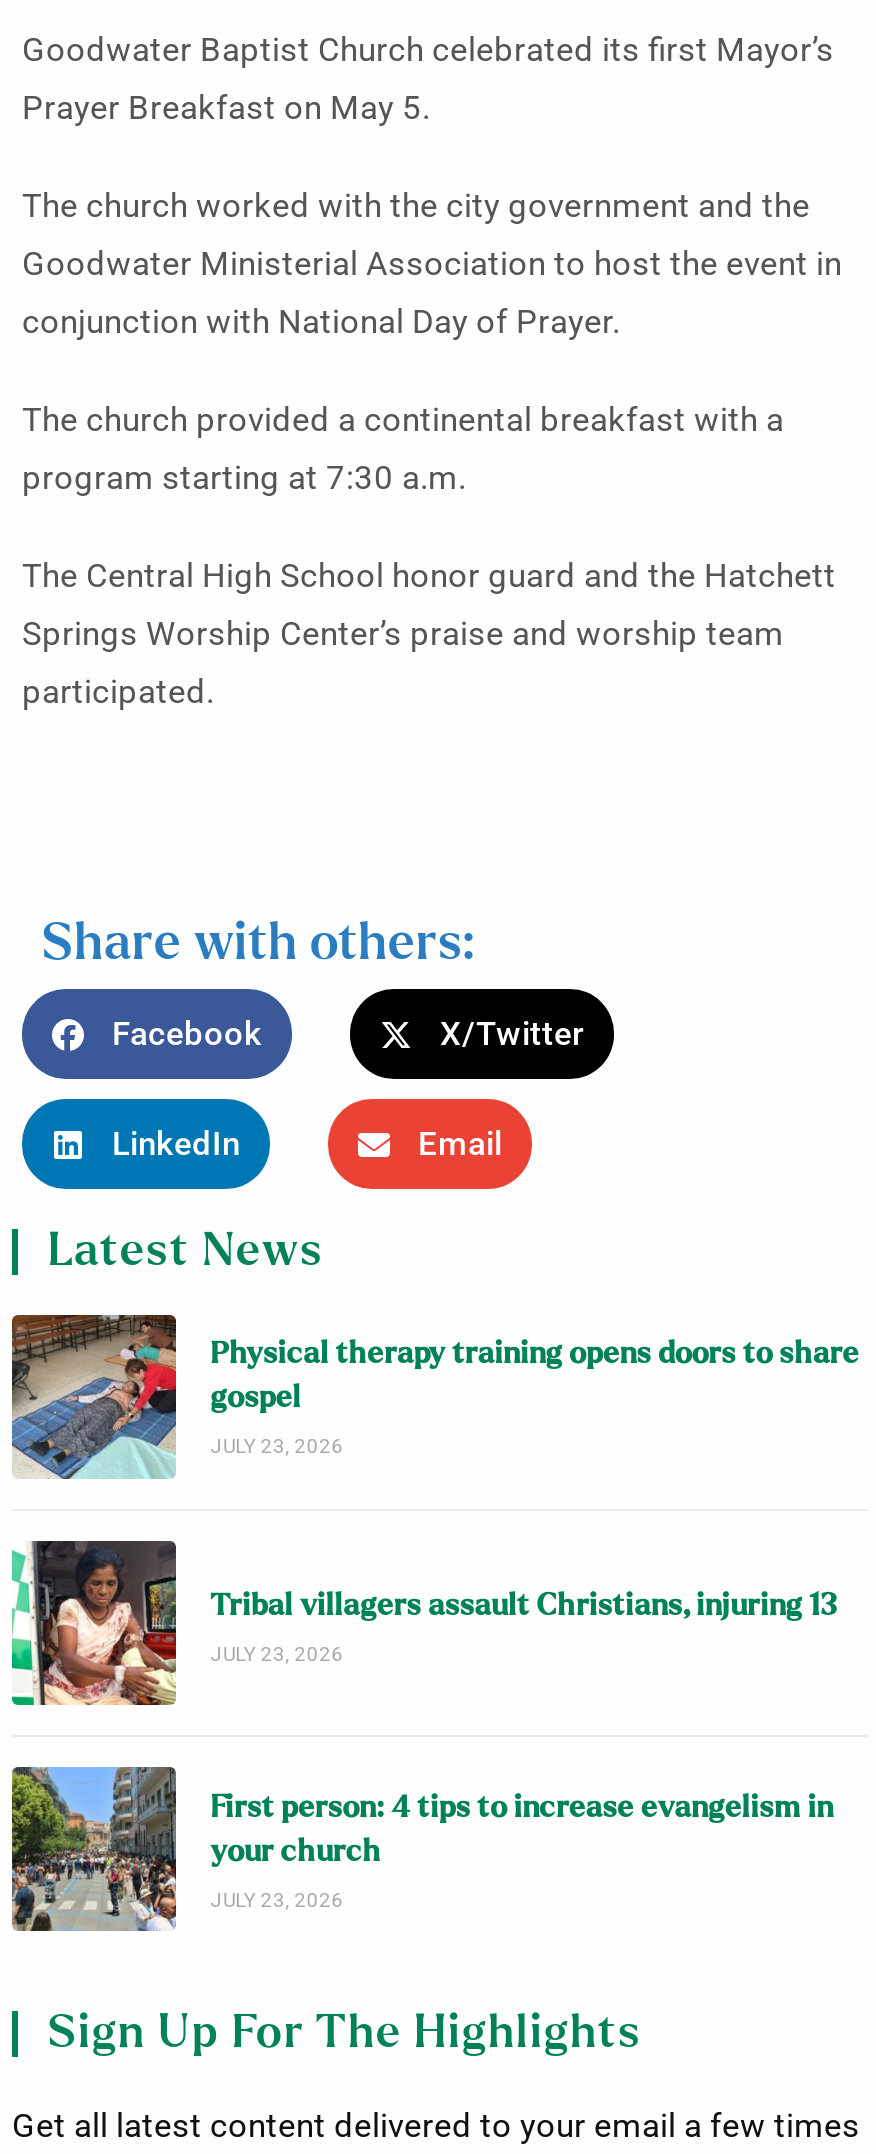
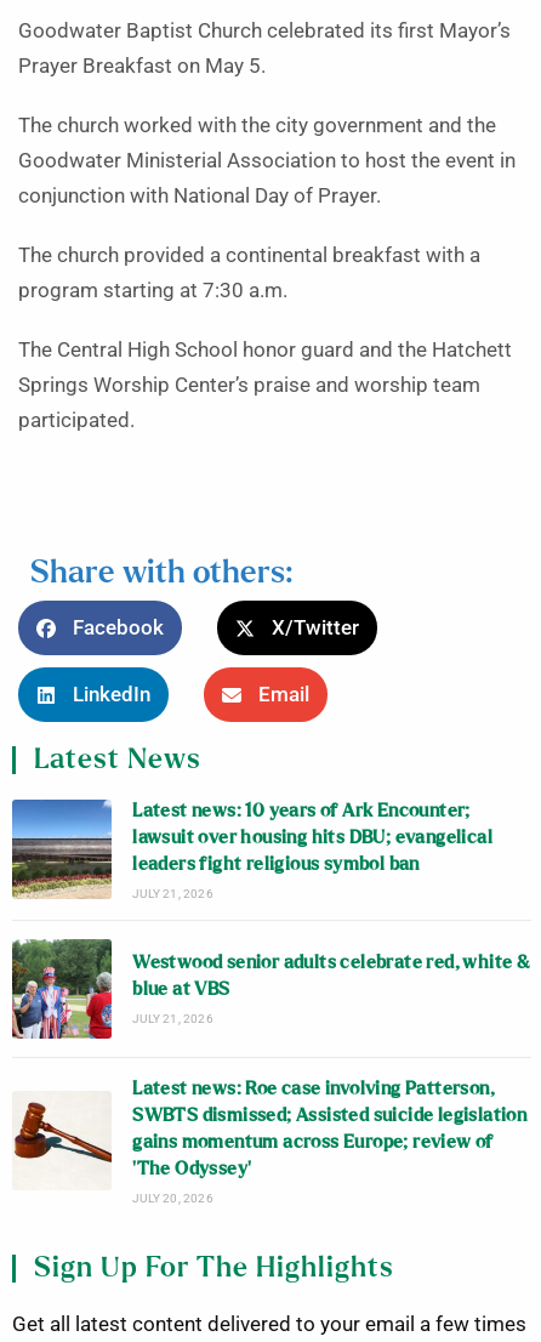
[10,1313,859,1481] [image] | Physical therapy training opens doors to share | gospel | JULY 23, 2026 -> [11,798,493,900] [image] | Latest news: 10 years of Ark Encounter; | lawsuit over housing hits DBU; evangelical | leaders fight religious symbol ban | JULY 21, 2026
[10,1539,844,1709] [image] | Tribal villagers assault Christians, injuring 13 | JULY 23, 2026 -> [11,938,530,1040] [image] | Westwood senior adults celebrate red, white & | blue at VBS | JULY 21, 2026
[10,1767,833,1933] [image] | First person: 4 tips to increase evangelism in | your church | JULY 23, 2026 -> [12,1080,527,1205] [image] | Latest news: Roe case involving Patterson, | SWBTS dismissed; Assisted suicide legislation | gains momentum across Europe; review of | ‘The Odyssey’ | JULY 20, 2026

